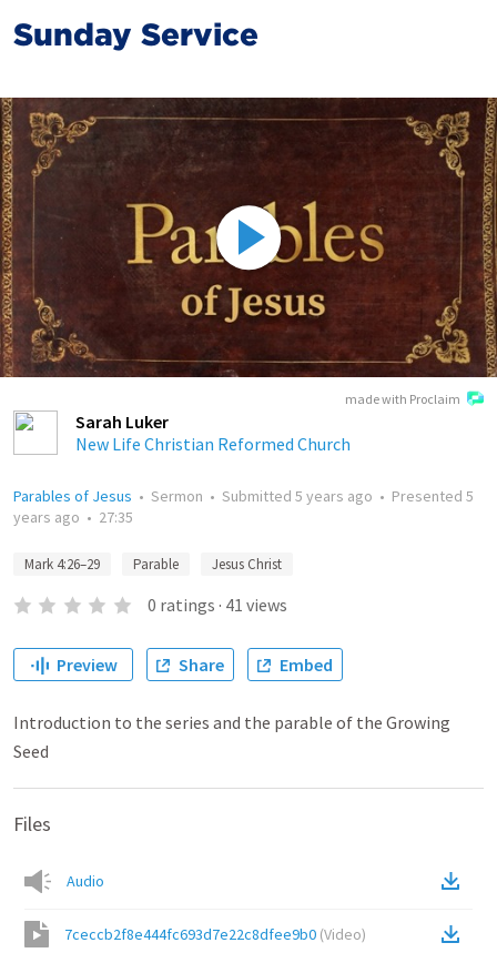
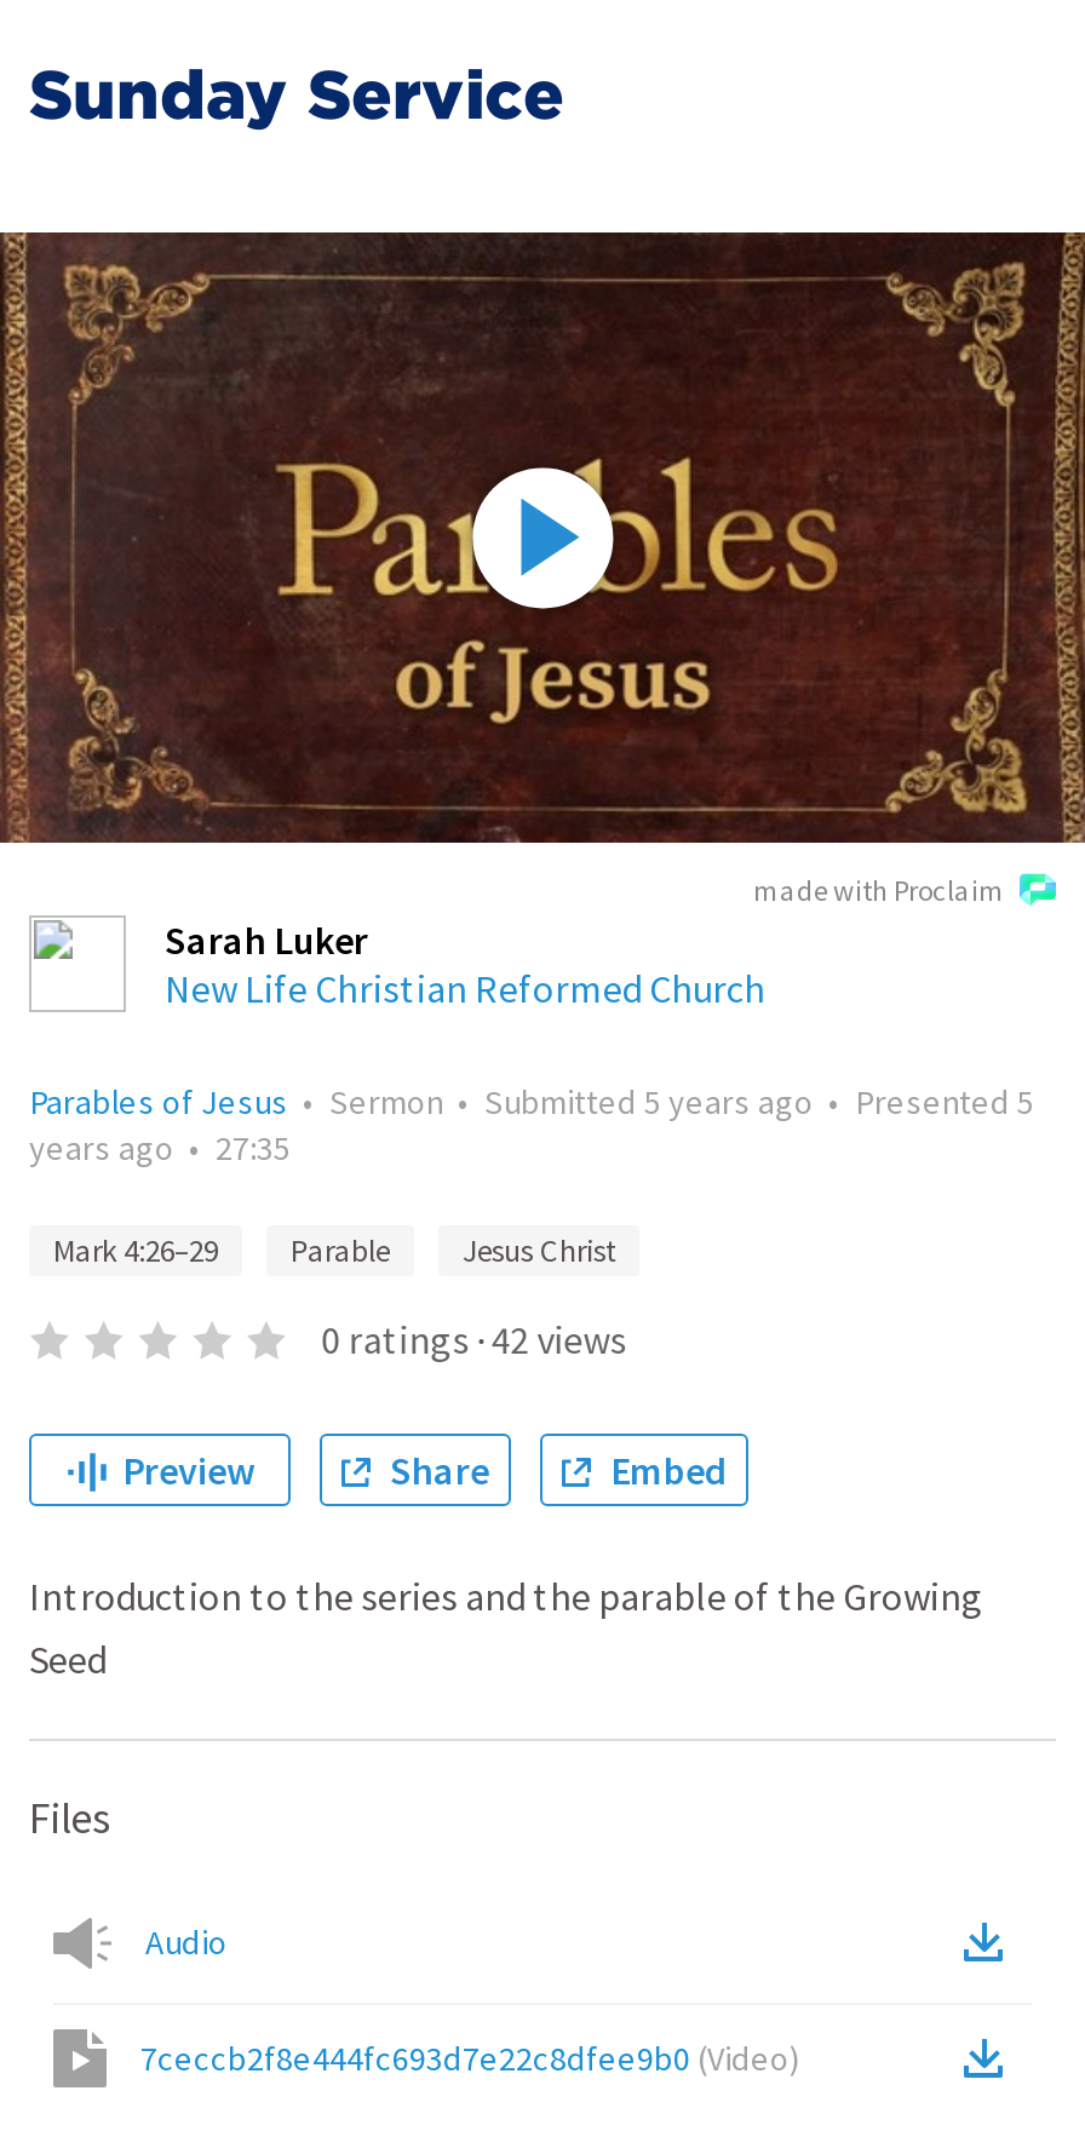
[147,594,287,616] 0 ratings · 41 views -> [321,1315,627,1363] 0 ratings · 42 views

